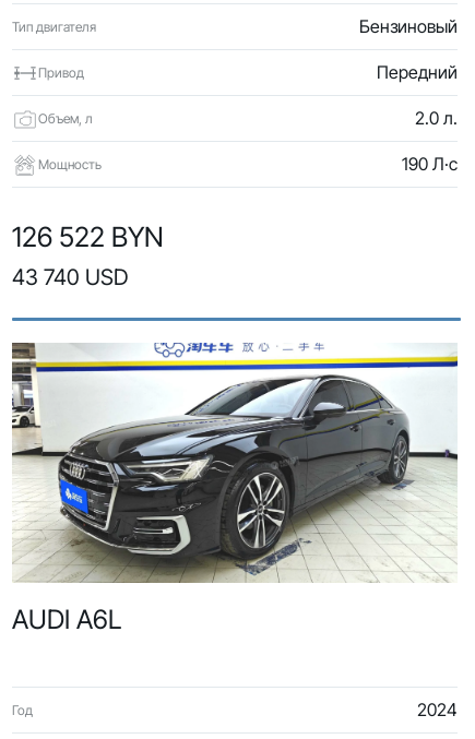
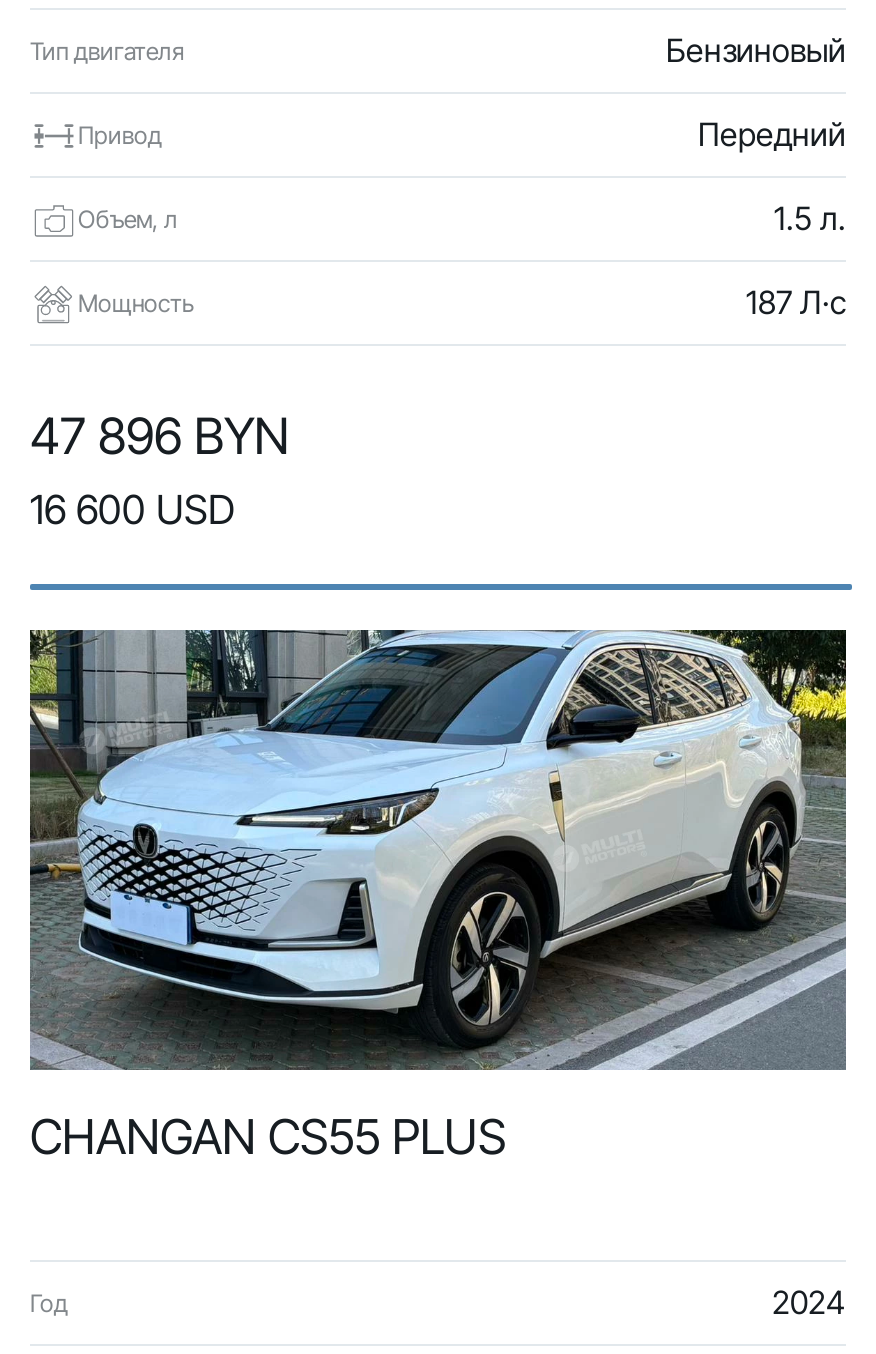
[415,107,458,129] 2.0 л. -> [774,198,846,238] 1.5 л.
[402,153,458,175] 190 Л·с -> [746,282,846,322] 187 Л·с
[12,220,164,290] 126 522 BYN | 43 740 USD -> [30,406,290,534] 47 896 BYN | 16 600 USD
[12,342,459,635] [image] | AUDI A6L -> [28,628,848,1166] [image] | CHANGAN CS55 PLUS

